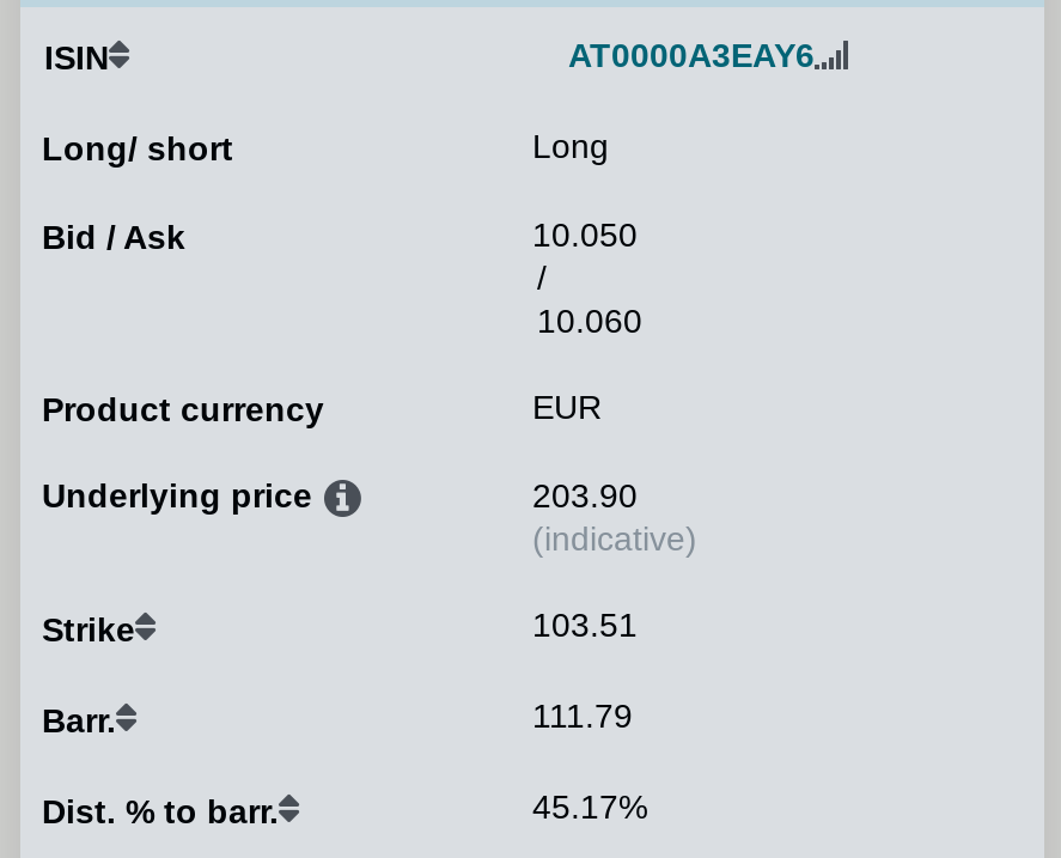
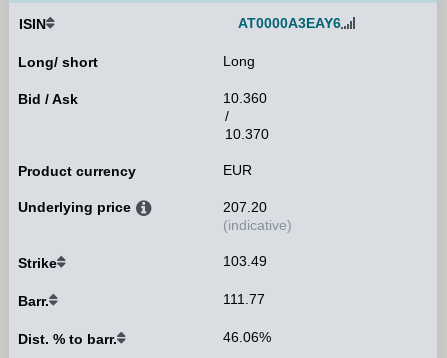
[532,216,638,254] 10.050 -> [223,90,267,106] 10.360
[537,302,642,340] 10.060 -> [225,126,269,142] 10.370
[532,477,638,516] 203.90 -> [223,199,267,215] 207.20
[532,606,638,645] 103.51 -> [223,253,267,269] 103.49
[532,697,633,735] 111.79 -> [223,291,265,307] 111.77
[532,787,647,826] 45.17% -> [223,329,271,345] 46.06%

